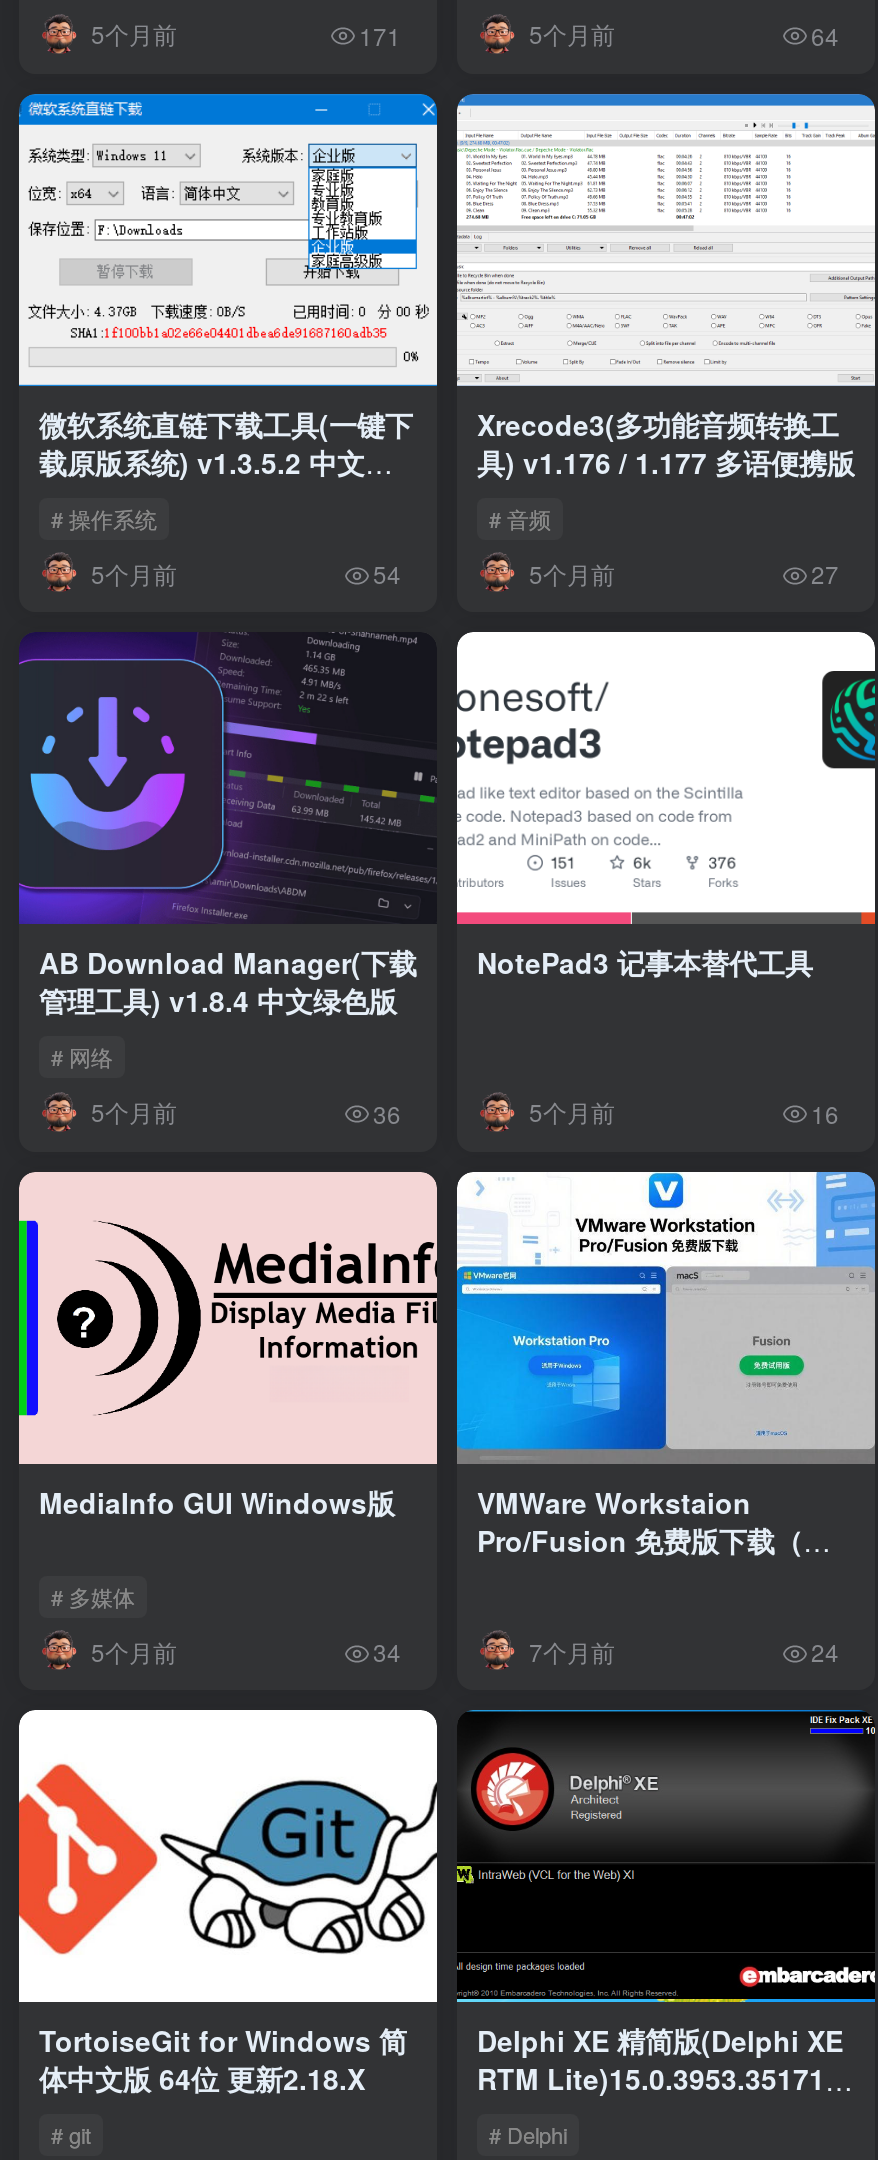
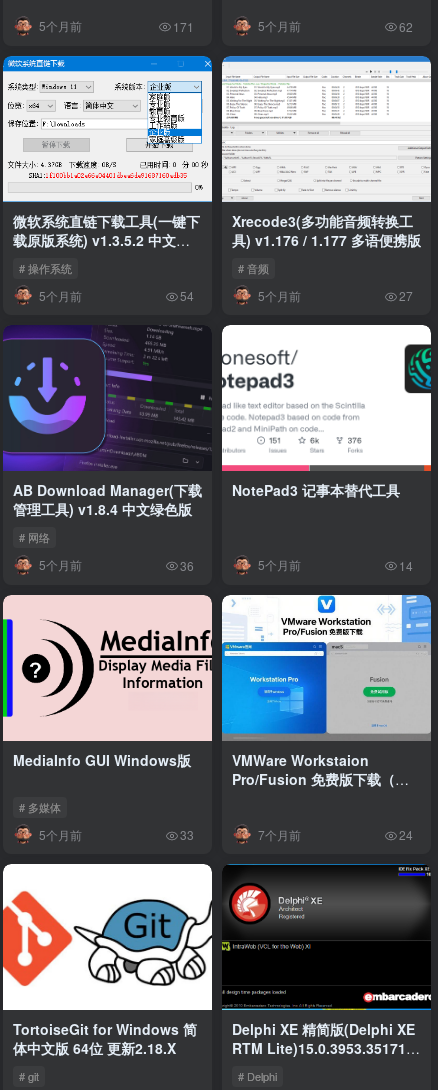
[811,17,839,51] 64 -> [399,18,413,35] 62
[811,1095,839,1129] 16 -> [399,557,413,574] 14
[373,1634,401,1668] 34 -> [180,826,194,843] 33

